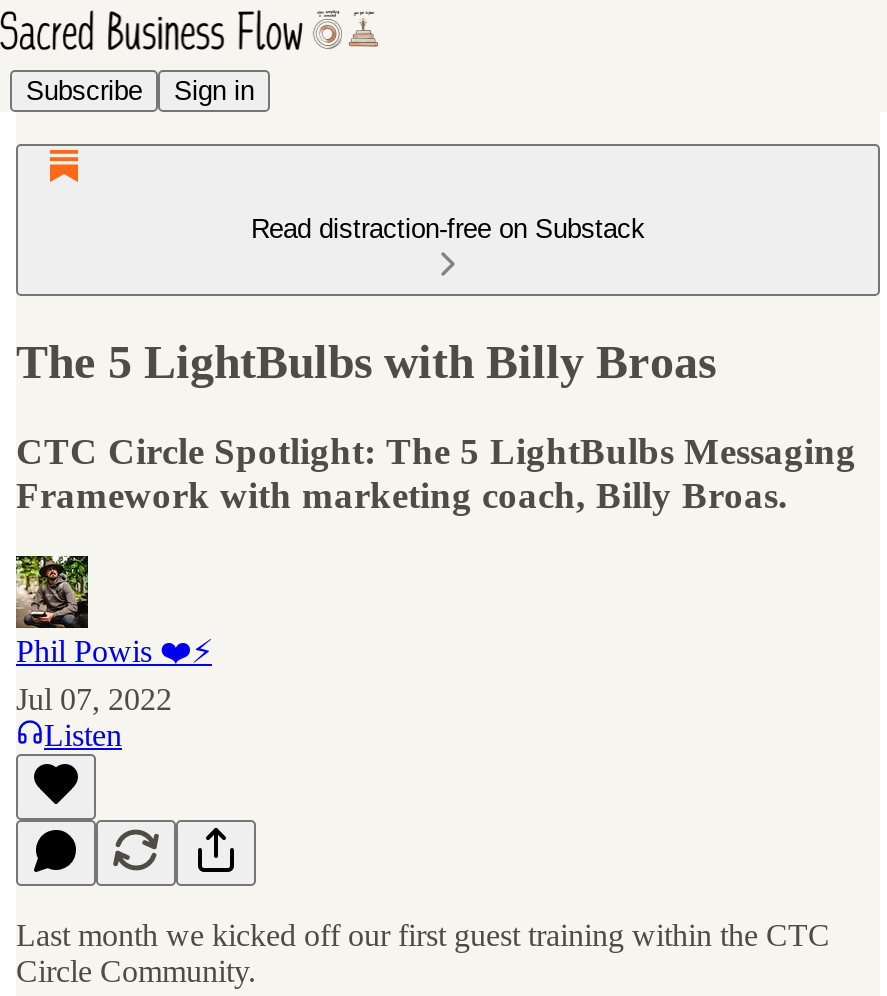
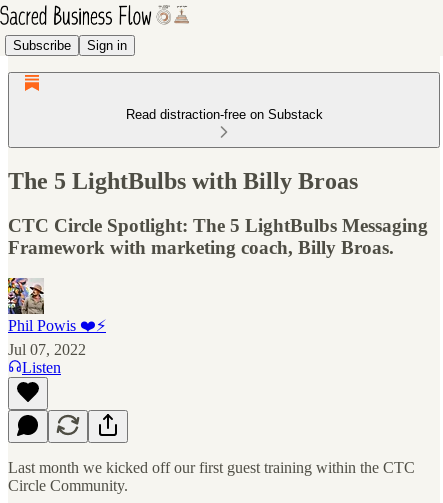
[14,554,90,628] [image] -> [7,277,45,314] [image]

